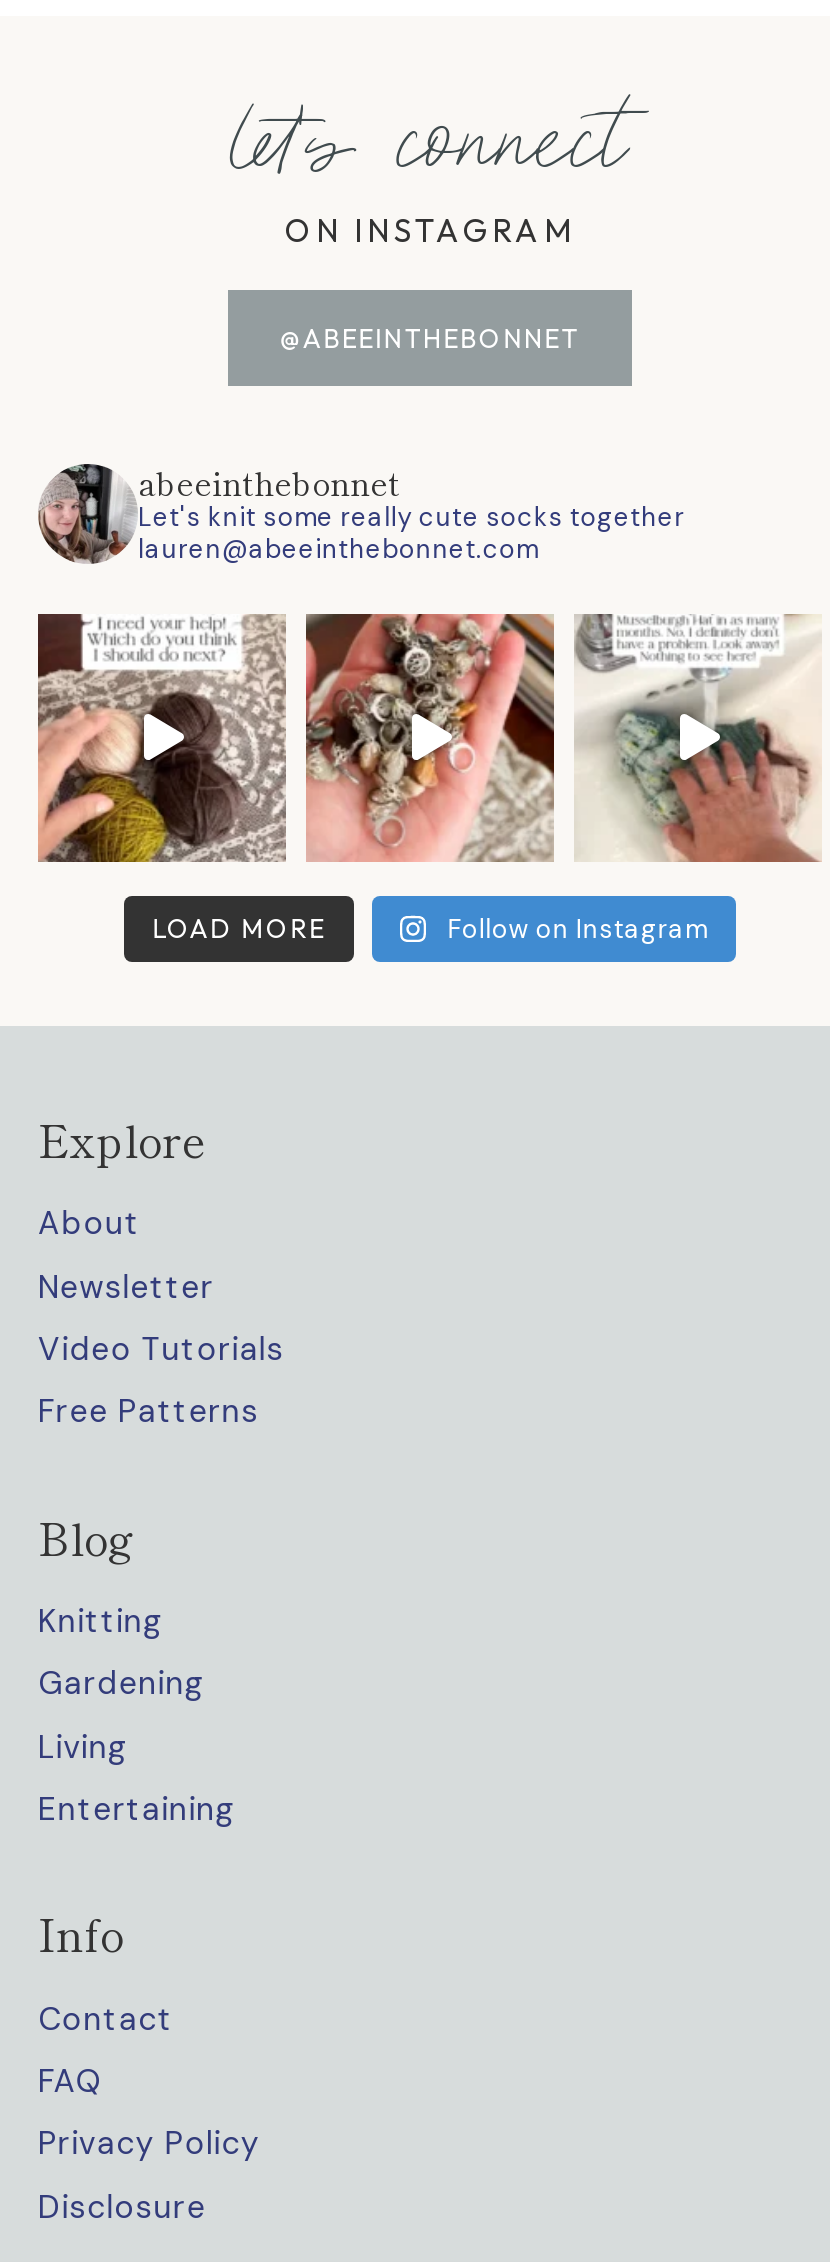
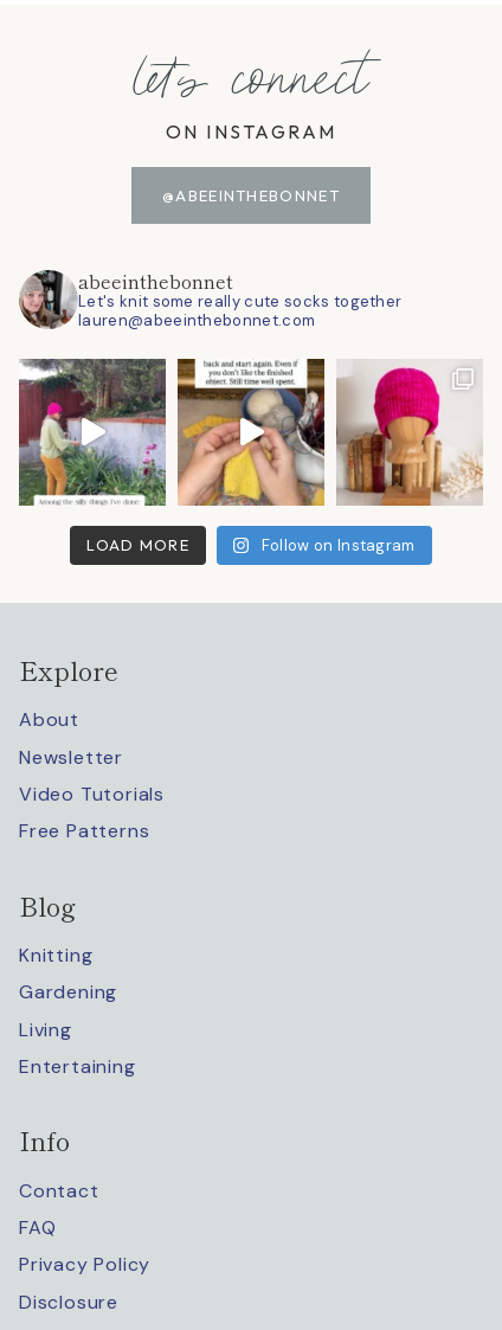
[36,614,286,864] [image] -> [18,358,166,506] [image]
[304,612,556,862] [image] -> [176,358,326,507] [image]
[574,612,820,862] [image] -> [336,359,483,506] [image]

